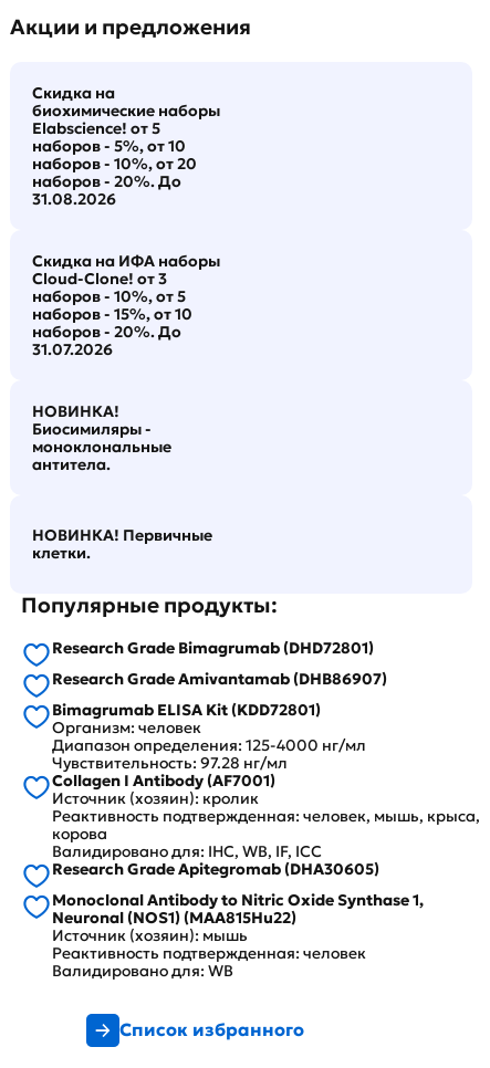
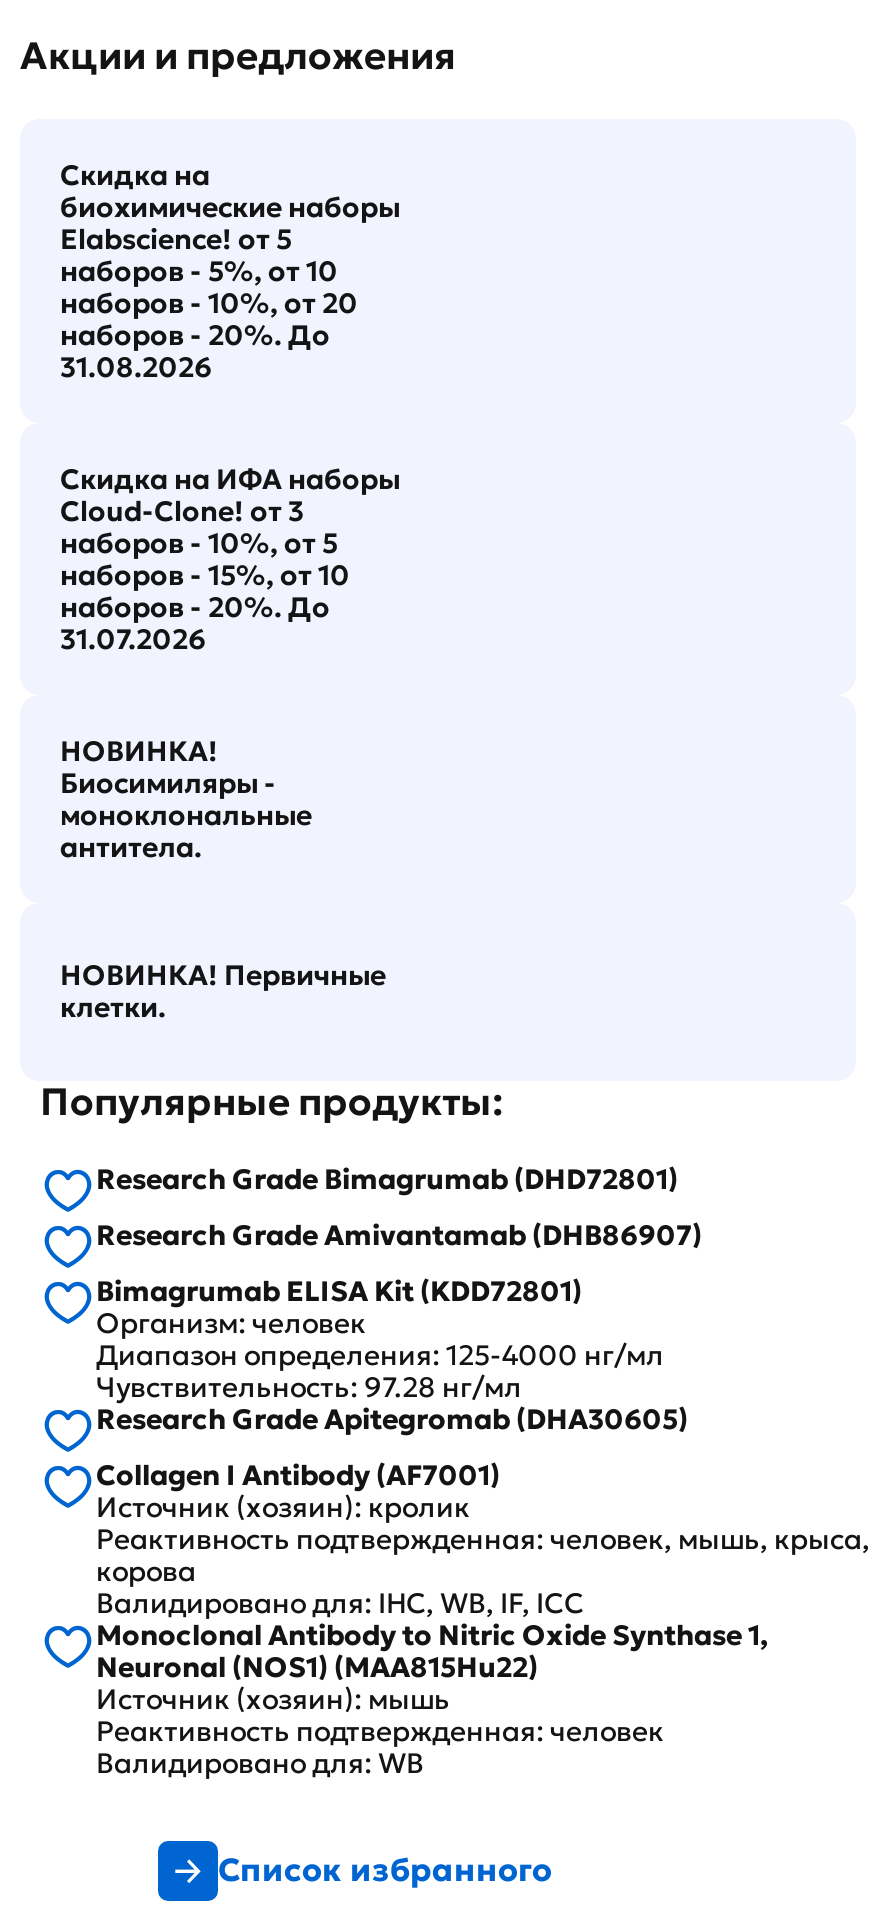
moved [52,770,480,861] -> [96,1457,870,1621]: Collagen I Antibody (AF7001) | Источник (хозяин): кролик | Реактивность подтвержденная: человек, мышь, крыса, | корова | Валидировано для: IHC, WB, IF, ICC
moved [52,859,379,879] -> [96,1401,688,1437]: Research Grade Apitegromab (DHA30605)

